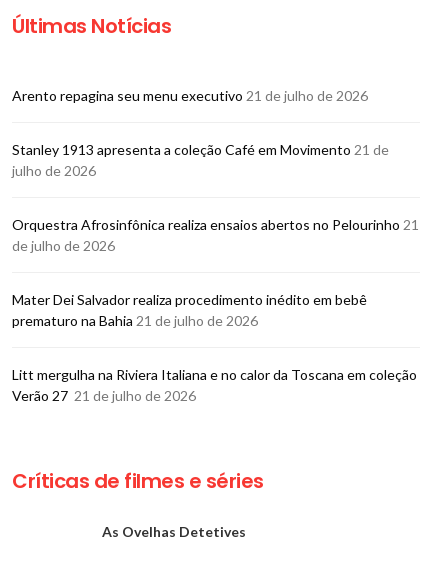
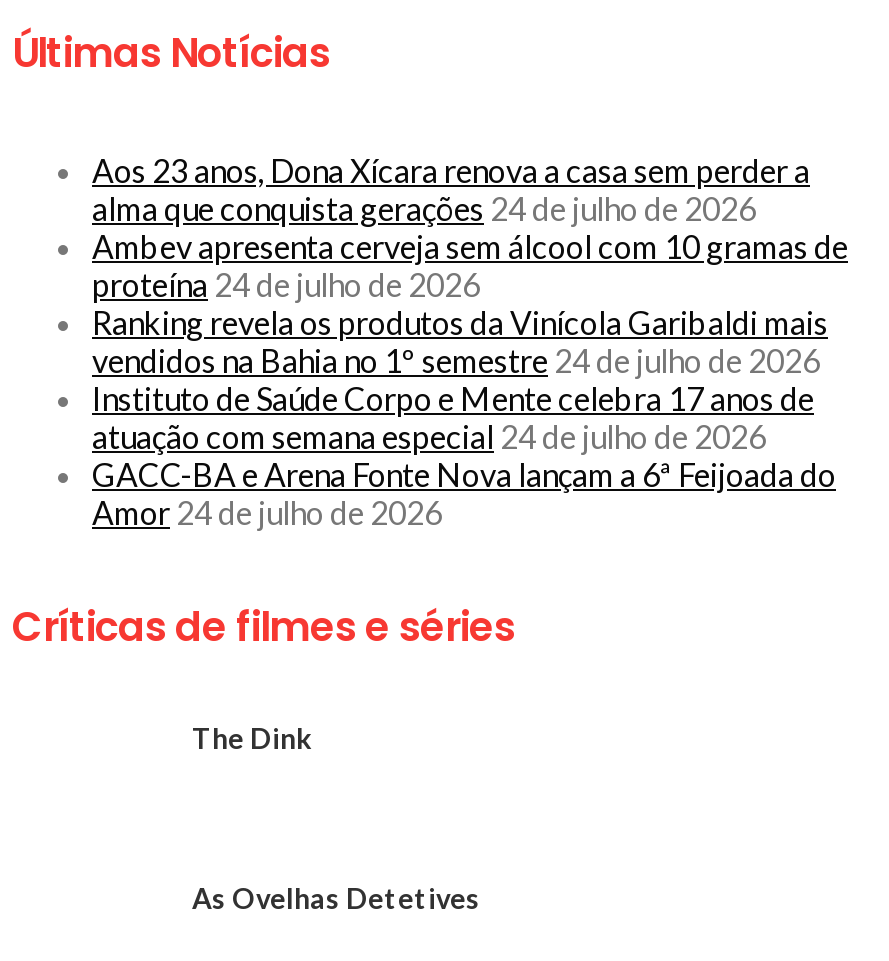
[12,87,419,404] Arento repagina seu menu executivo 21 de julho de 2026 | Stanley 1913 apresenta a coleção Café em Movimento 21 de | julho de 2026 | Orquestra Afrosinfônica realiza ensaios abertos no Pelourinho 21 | de julho de 2026 | Mater Dei Salvador realiza procedimento inédito em bebê | prematuro na Bahia 21 de julho de 2026 | Litt mergulha na Riviera Italiana e no calor da Toscana em coleção | Verão 27 21 de julho de 2026 -> [92,151,848,531] Aos 23 anos, Dona Xícara renova a casa sem perder a | alma que conquista gerações 24 de julho de 2026 | Ambev apresenta cerveja sem álcool com 10 gramas de | proteína 24 de julho de 2026 | Ranking revela os produtos da Vinícola Garibaldi mais | vendidos na Bahia no 1º semestre 24 de julho de 2026 | Instituto de Saúde Corpo e Mente celebra 17 anos de | atuação com semana especial 24 de julho de 2026 | GACC-BA e Arena Fonte Nova lançam a 6ª Feijoada do | Amor 24 de julho de 2026
moved [12,467,263,495] -> [12,600,515,656]: Críticas de filmes e séries
none -> [192,722,312,756] The Dink

